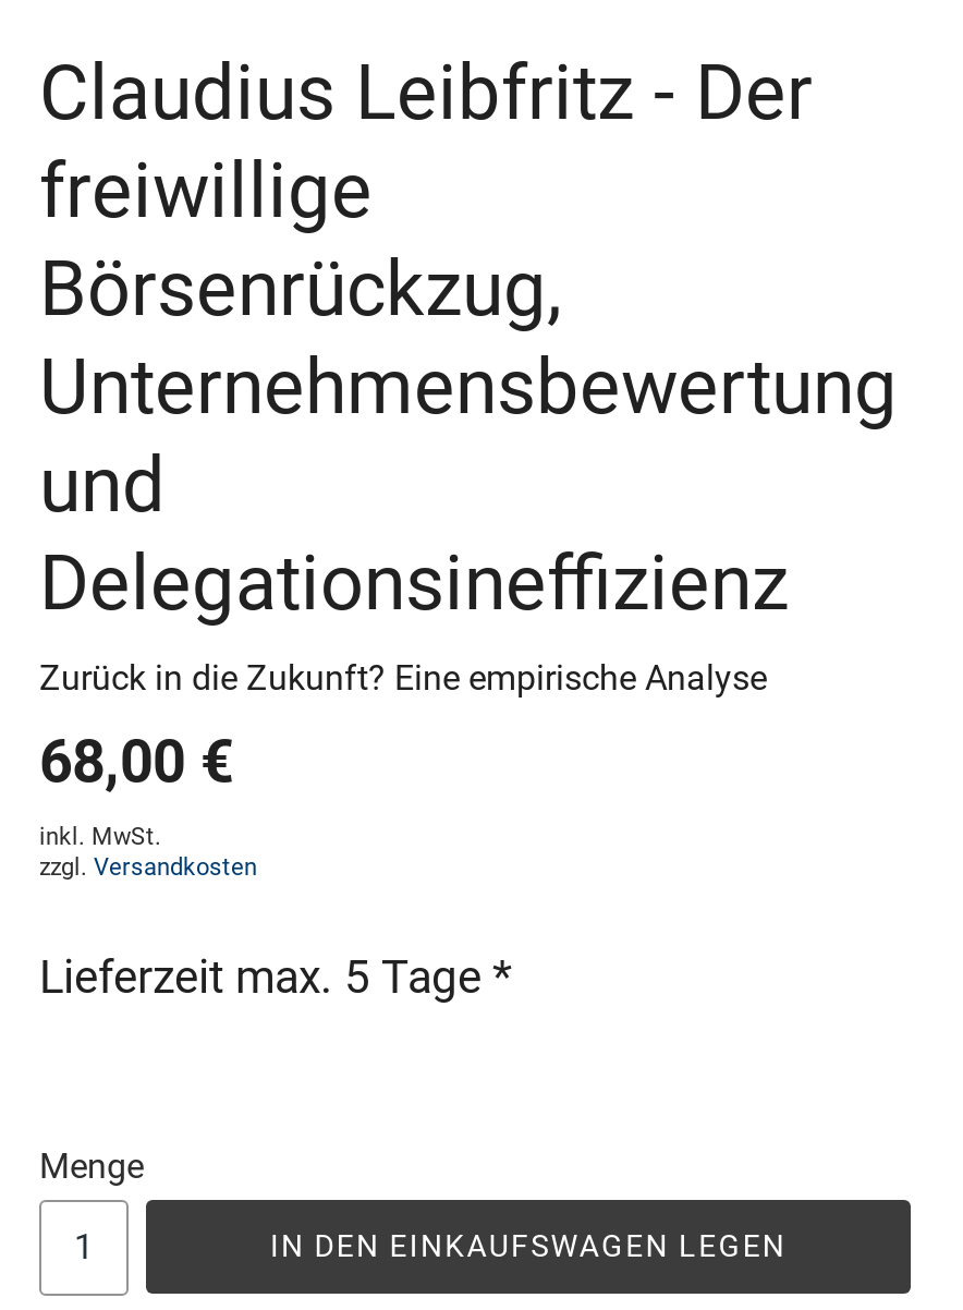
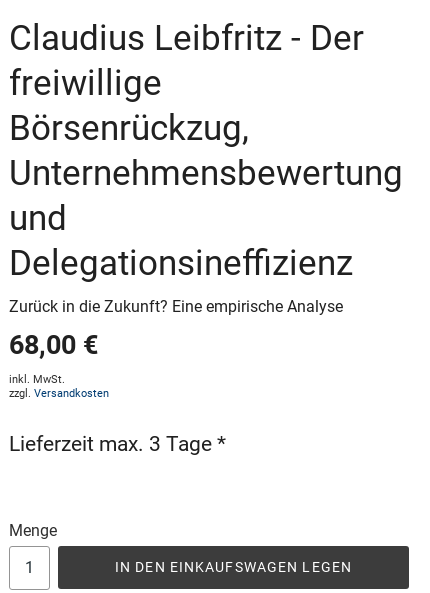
[39,951,512,1004] Lieferzeit max. 5 Tage * -> [9,432,226,456] Lieferzeit max. 3 Tage *

